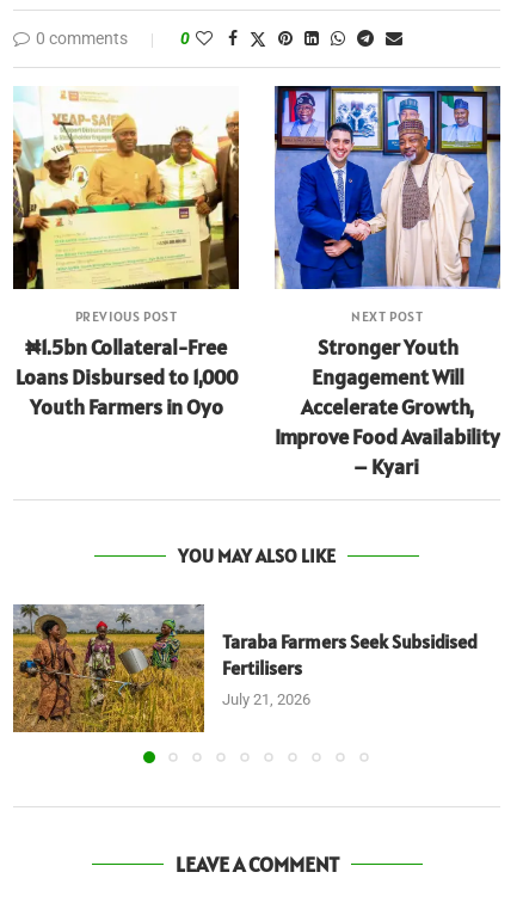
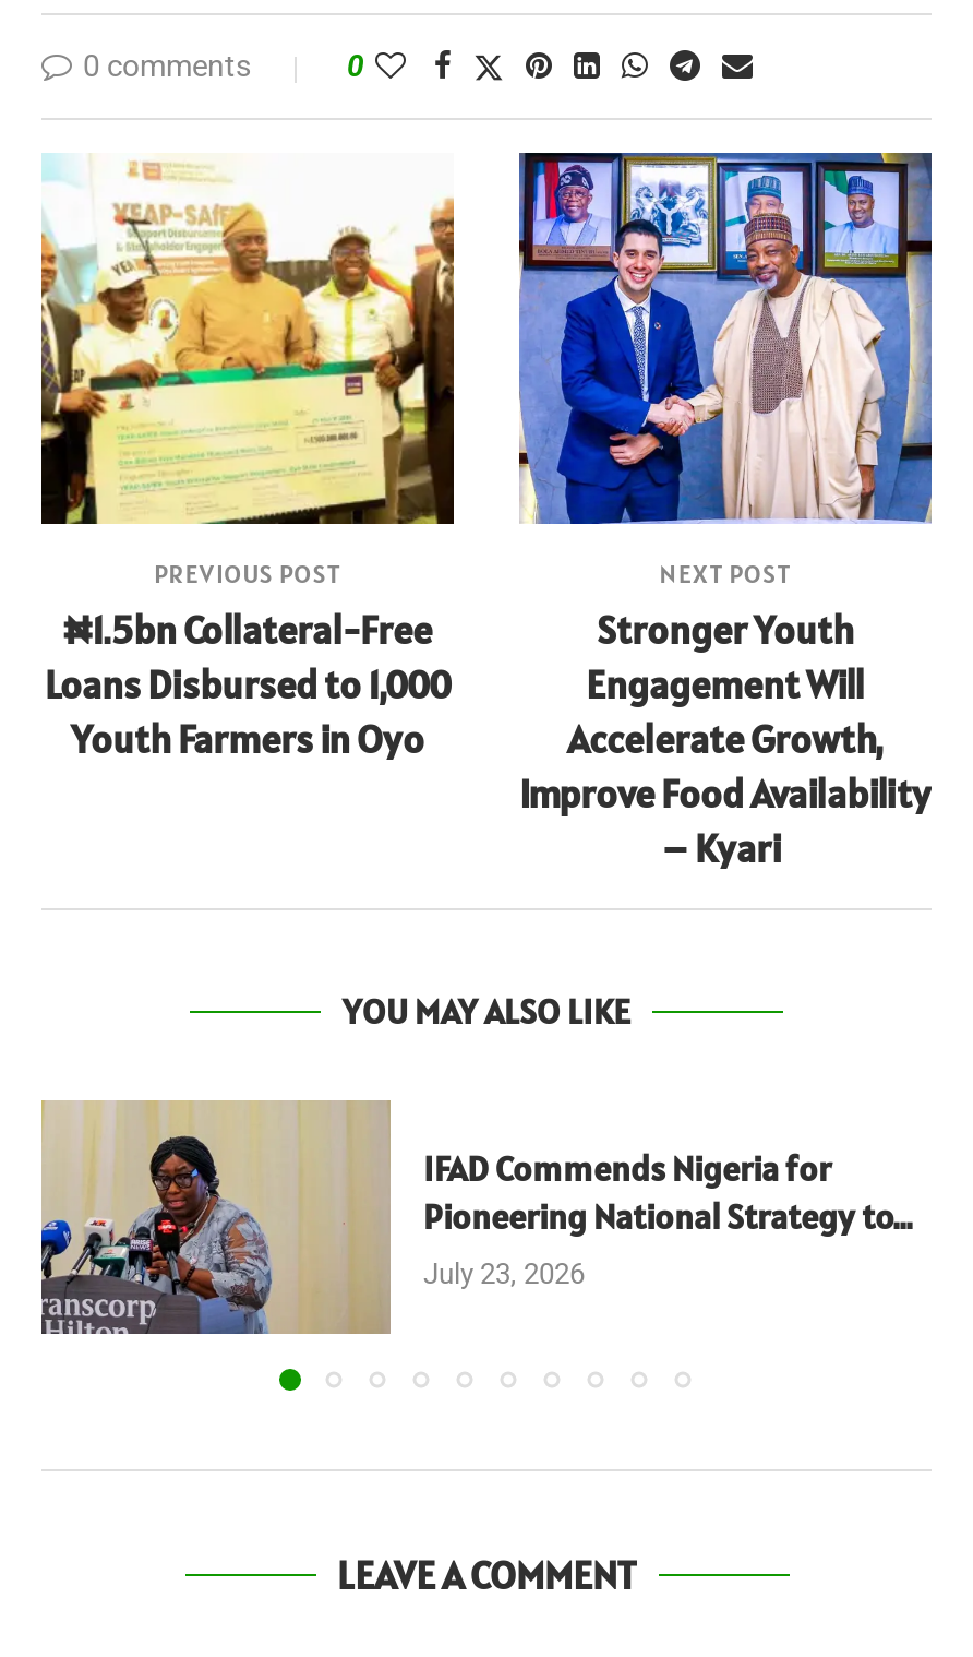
[12,604,478,733] [image] | Taraba Farmers Seek Subsidised | Fertilisers | July 21, 2026 -> [39,1100,912,1336] [image] | IFAD Commends Nigeria for | Pioneering National Strategy to... | July 23, 2026

